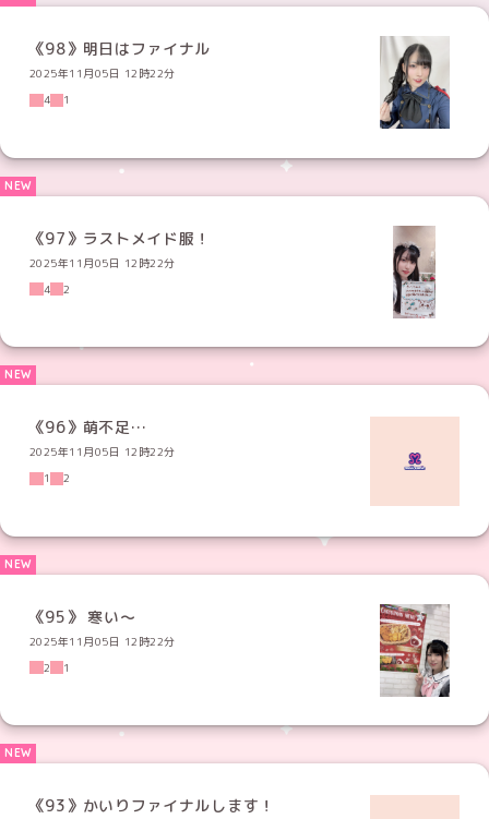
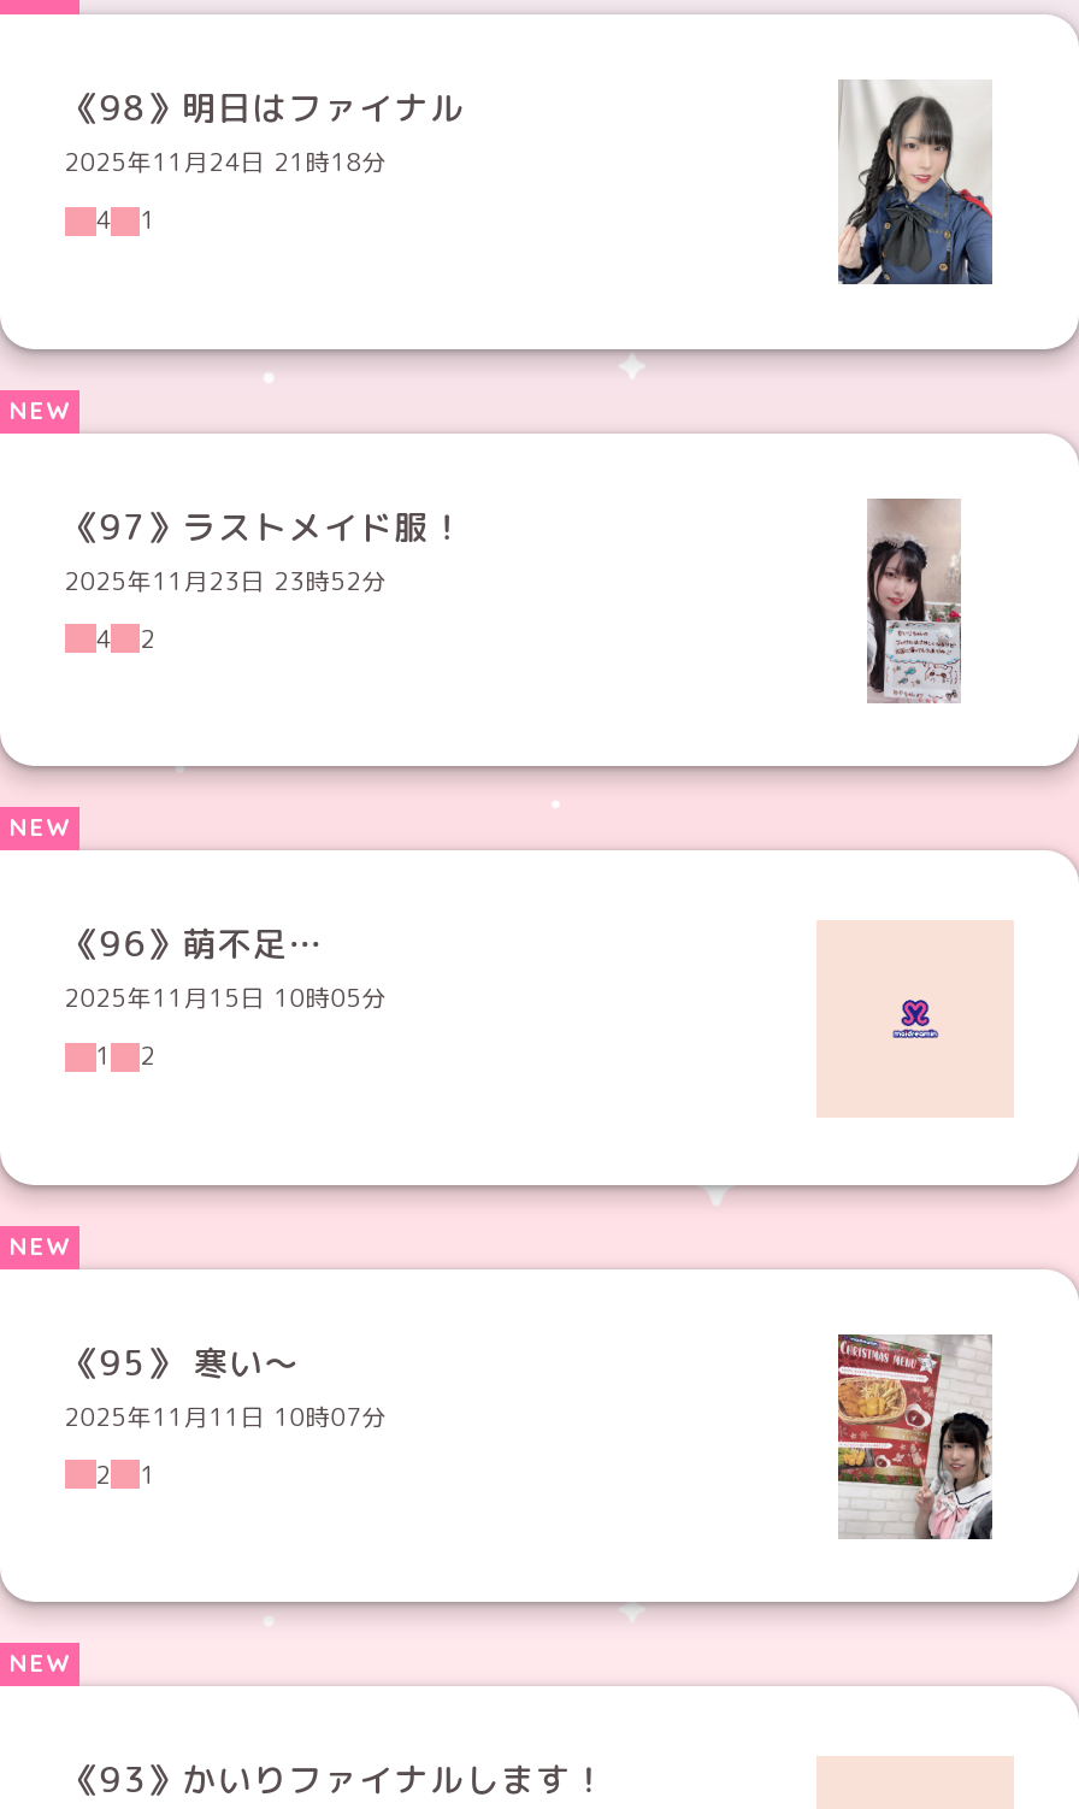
[29,66,175,81] 2025年11月05日 12時22分 -> [64,145,387,179] 2025年11月24日 21時18分
[29,255,175,270] 2025年11月05日 12時22分 -> [64,563,387,596] 2025年11月23日 23時52分
[29,444,175,459] 2025年11月05日 12時22分 -> [64,981,387,1014] 2025年11月15日 10時05分
[29,633,175,648] 2025年11月05日 12時22分 -> [64,1399,387,1432] 2025年11月11日 10時07分

